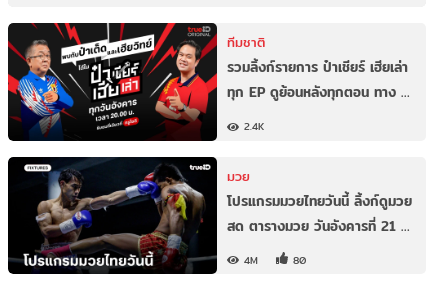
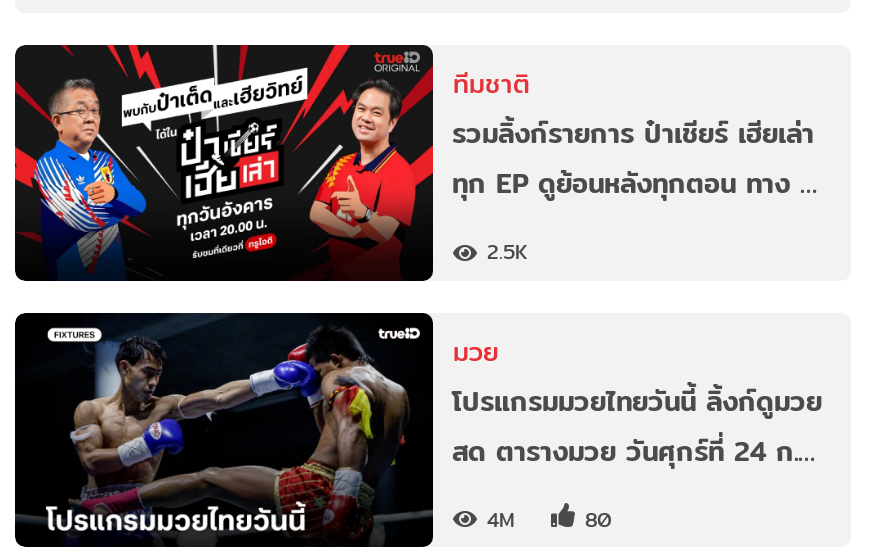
[244,118,264,134] 2.4K -> [487,236,527,268] 2.5K
[226,215,409,237] สด ตารางมวย วันอังคารที่ 21 … -> [452,429,816,473] สด ตารางมวย วันศุกร์ที่ 24 ก.…

